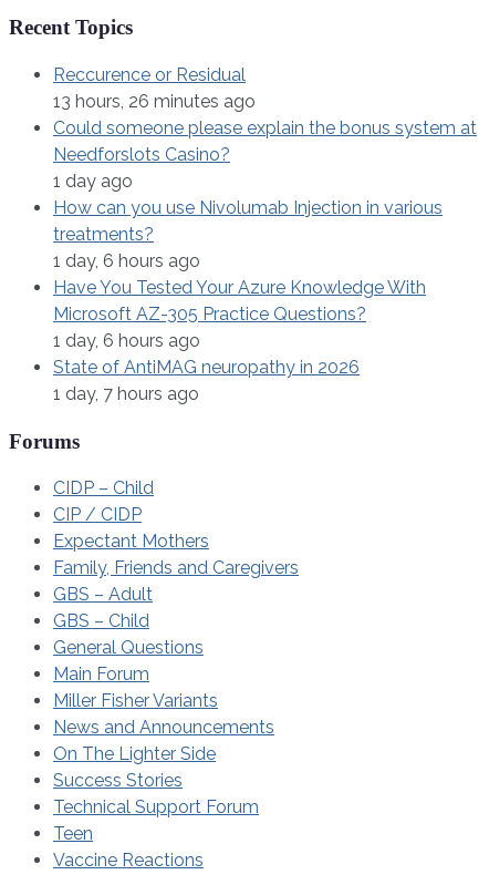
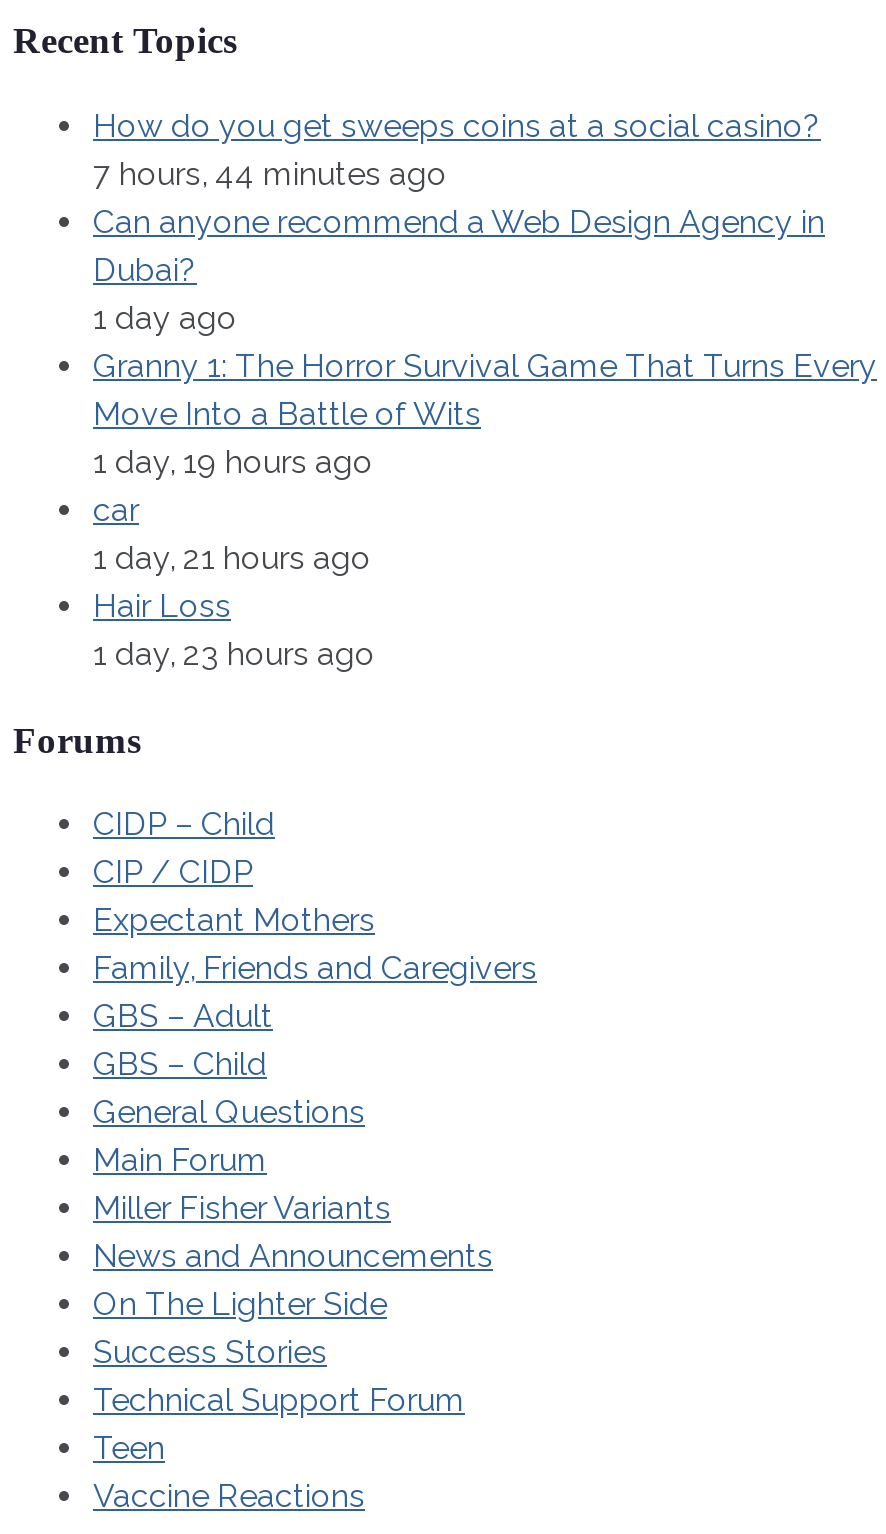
[53,64,477,165] Reccurence or Residual | 13 hours, 26 minutes ago | Could someone please explain the bonus system at | Needforslots Casino? -> [93,107,825,289] How do yоu get sweeps coins at a social cаsinо? | 7 hours, 44 minutes ago | Can anyone recommend a Web Design Agency in | Dubai?
[53,197,443,404] How can you use Nivolumab Injection in various | treatments? | 1 day, 6 hours ago | Have You Tested Your Azure Knowledge With | Microsoft AZ-305 Practice Questions? | 1 day, 6 hours ago | State of AntiMAG neuropathy in 2026 | 1 day, 7 hours ago -> [93,347,877,673] Granny 1: The Horror Survival Game That Turns Every | Move Into a Battle of Wits | 1 day, 19 hours ago | car | 1 day, 21 hours ago | Hair Loss | 1 day, 23 hours ago

